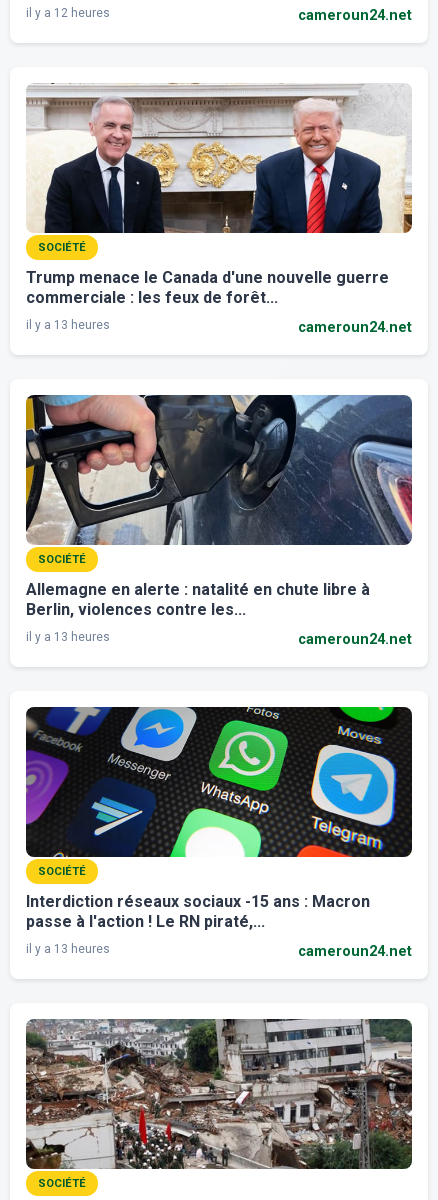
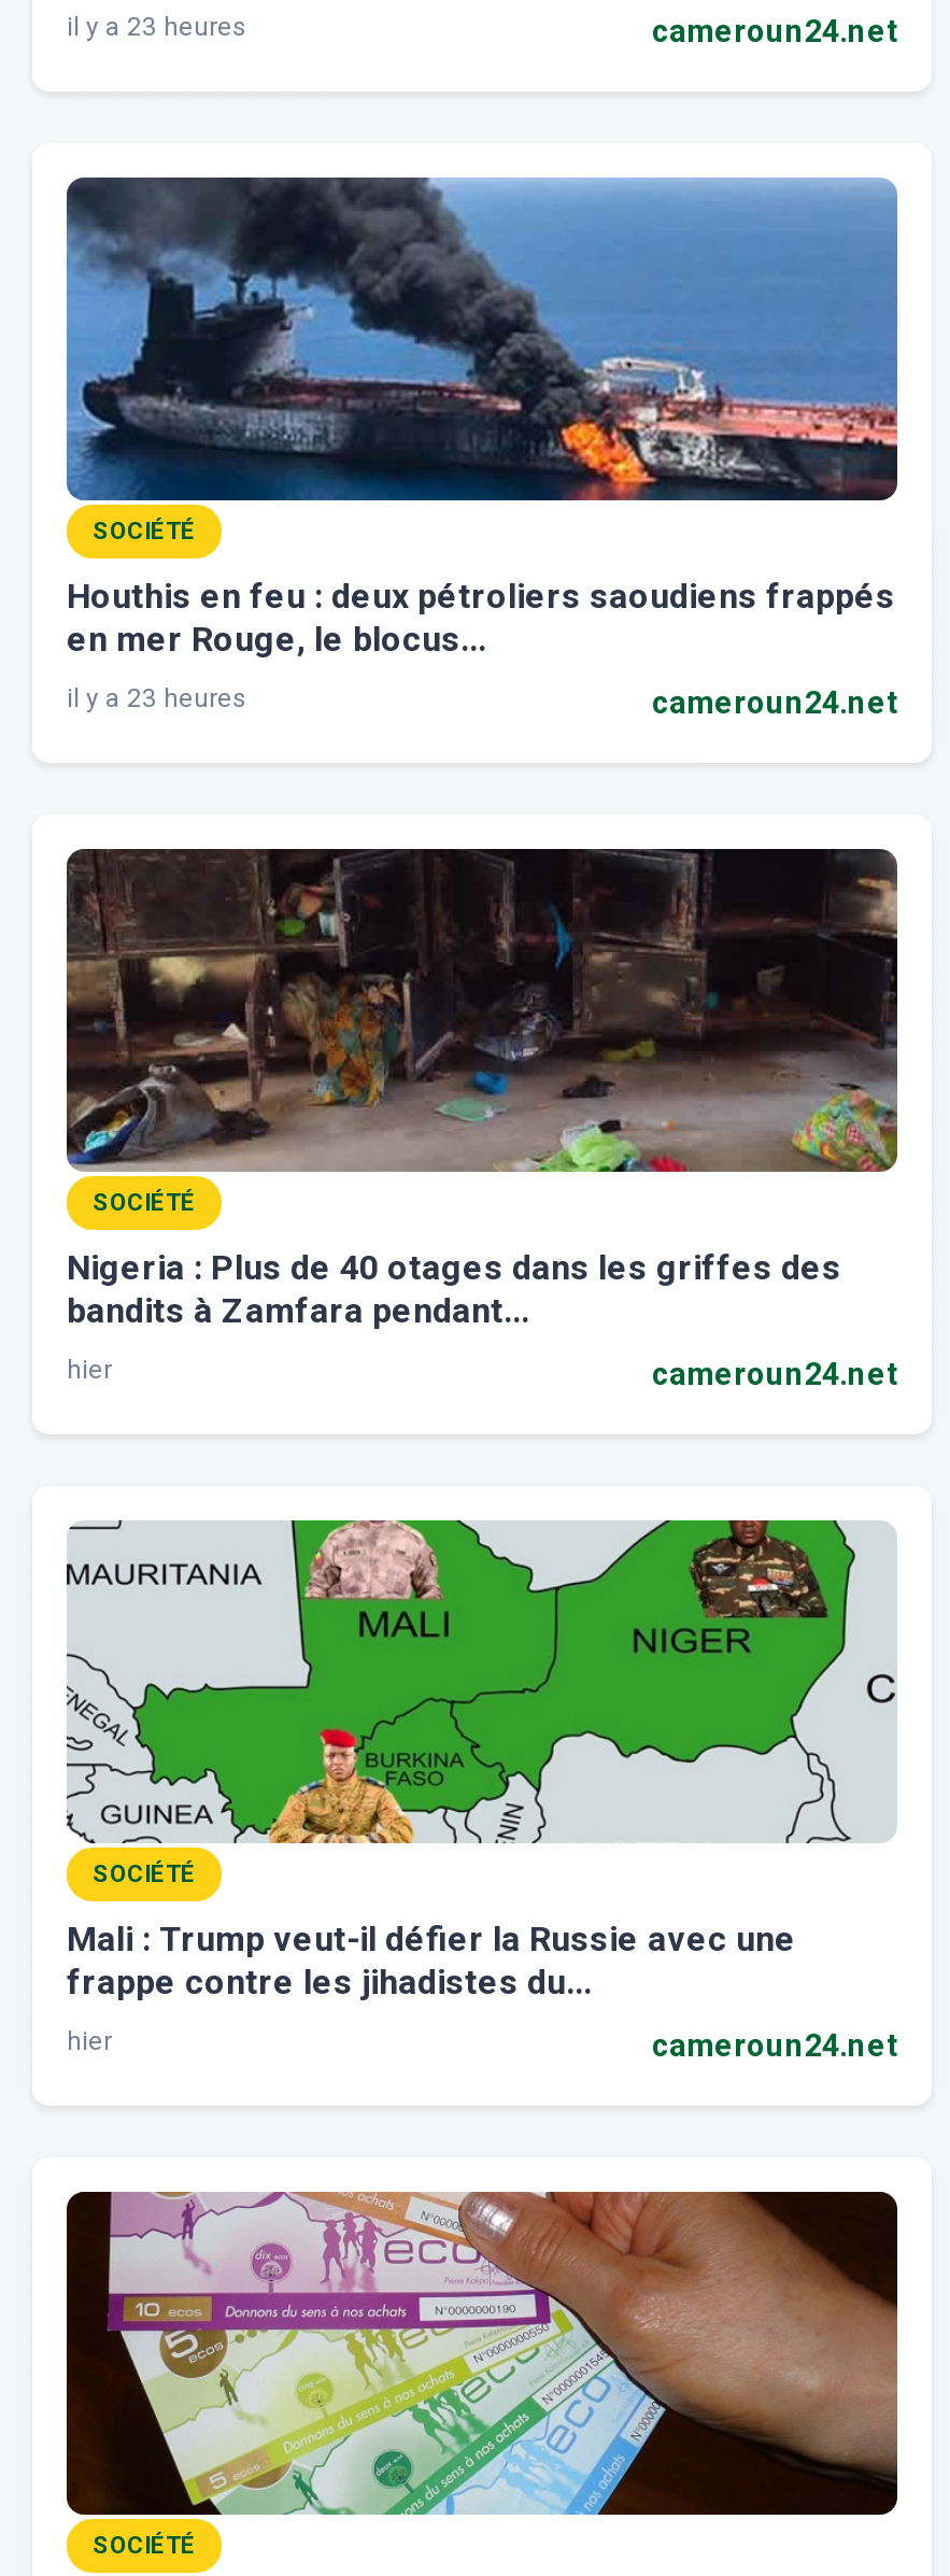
[26,6,110,20] il y a 12 heures -> [67,12,247,42] il y a 23 heures
[26,82,413,307] [image] | Trump menace le Canada d'une nouvelle guerre | commerciale : les feux de forêt... -> [65,175,899,660] [image] | Houthis en feu : deux pétroliers saoudiens frappés | en mer Rouge, le blocus...
[26,318,110,332] il y a 13 heures -> [67,684,247,714] il y a 23 heures
[25,394,413,619] [image] | Allemagne en alerte : natalité en chute libre à | Berlin, violences contre les... -> [65,847,899,1331] [image] | Nigeria : Plus de 40 otages dans les griffes des | bandits à Zamfara pendant...
[26,630,110,644] il y a 13 heures -> [67,1355,112,1385] hier
[25,706,413,931] [image] | Interdiction réseaux sociaux -15 ans : Macron | passe à l'action ! Le RN piraté,... -> [67,1518,897,2003] [image] | Mali : Trump veut-il défier la Russie avec une | frappe contre les jihadistes du...
[26,942,110,956] il y a 13 heures -> [67,2027,112,2057] hier
[25,1018,413,1170] [image] -> [65,2190,899,2517] [image]

